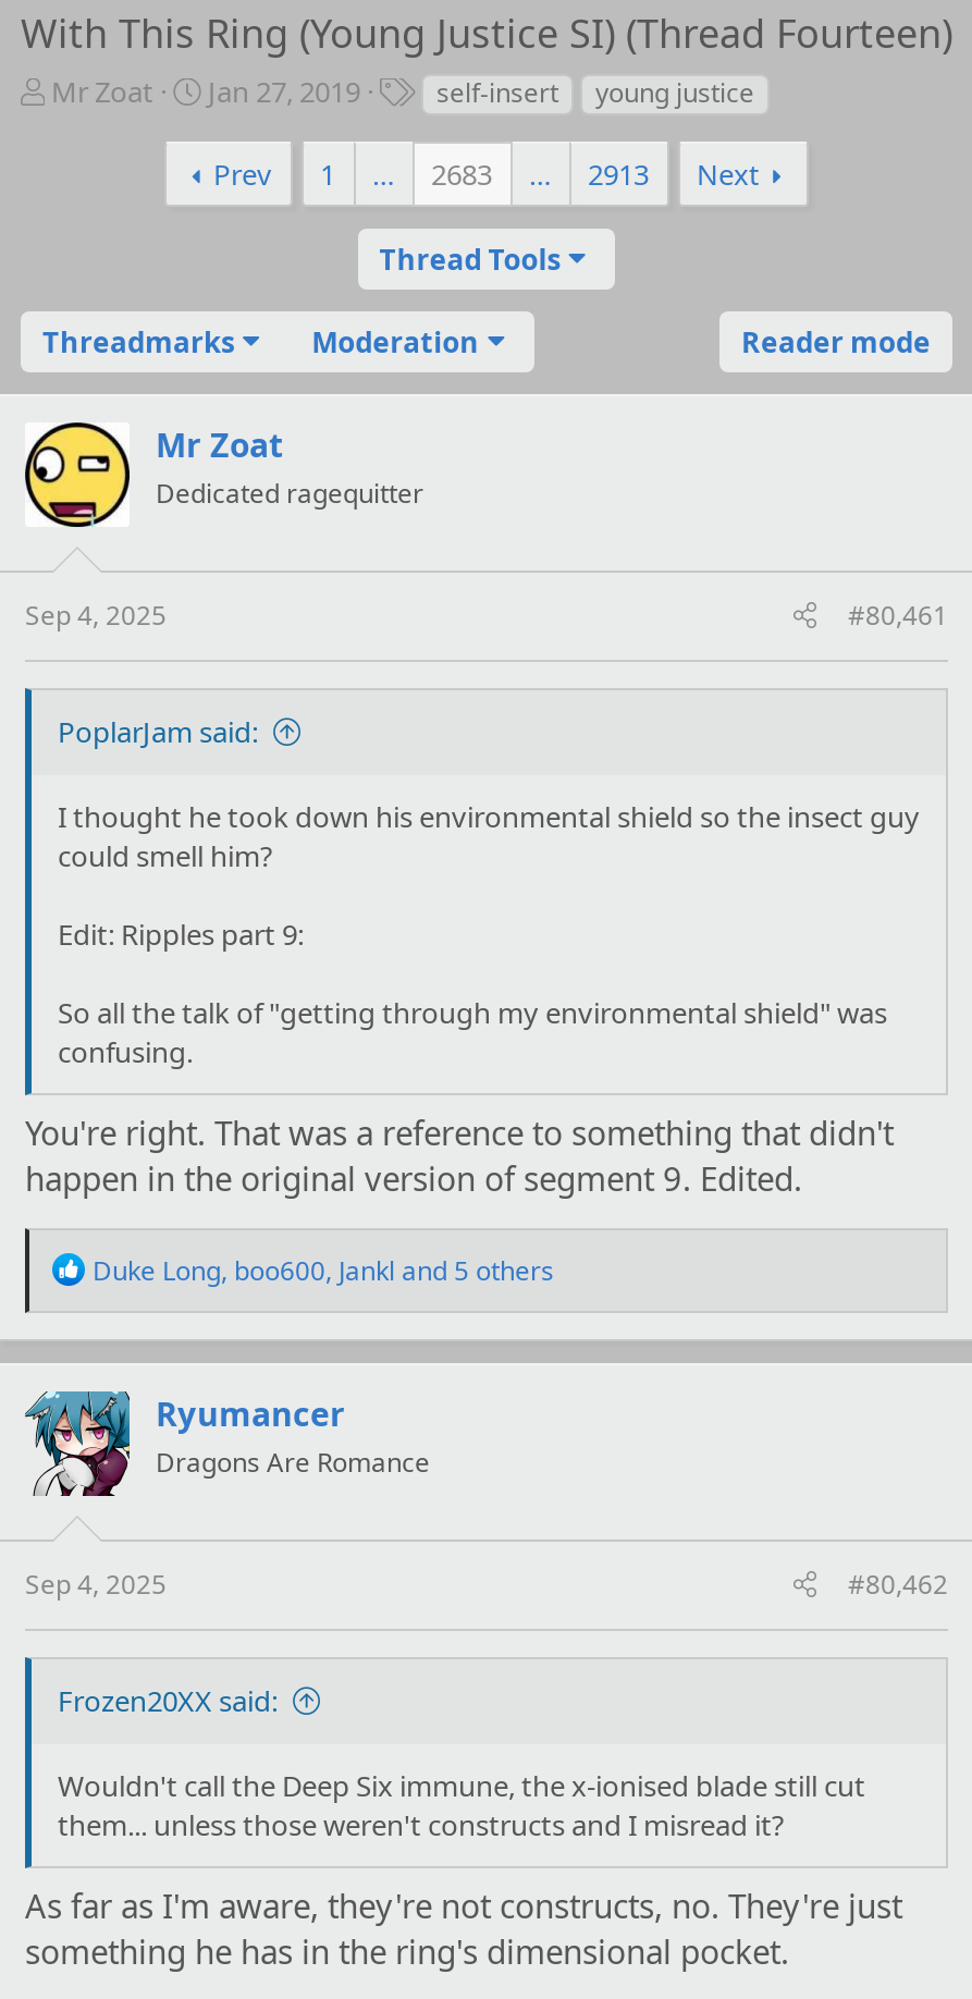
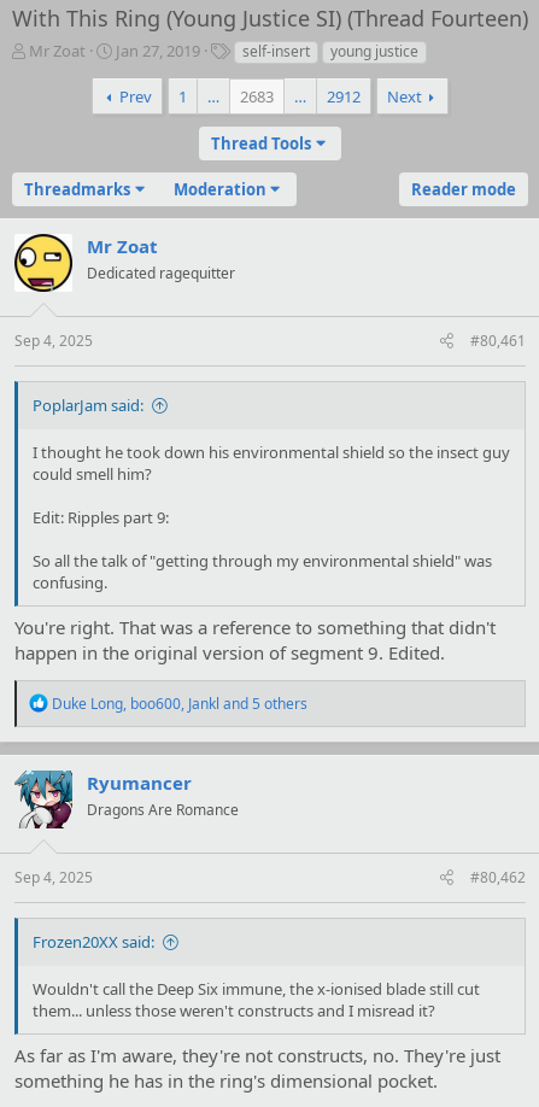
[588,155,649,194] 2913 -> [326,86,360,107] 2912

